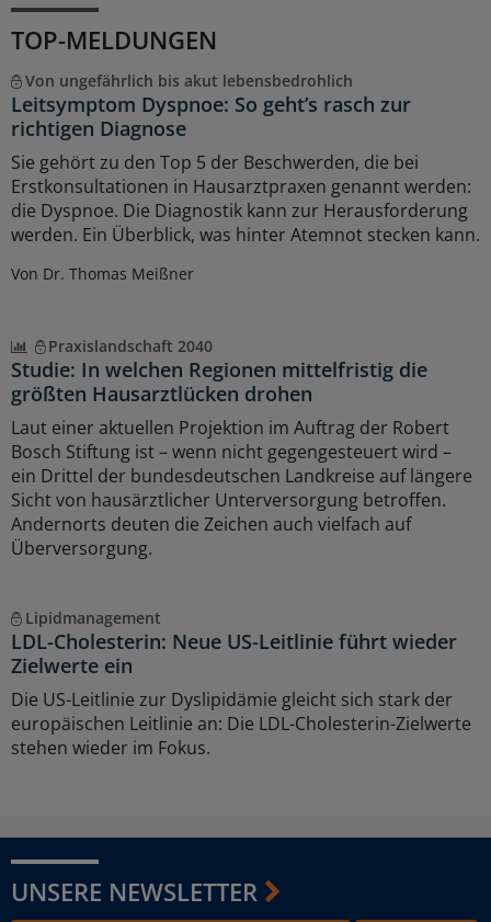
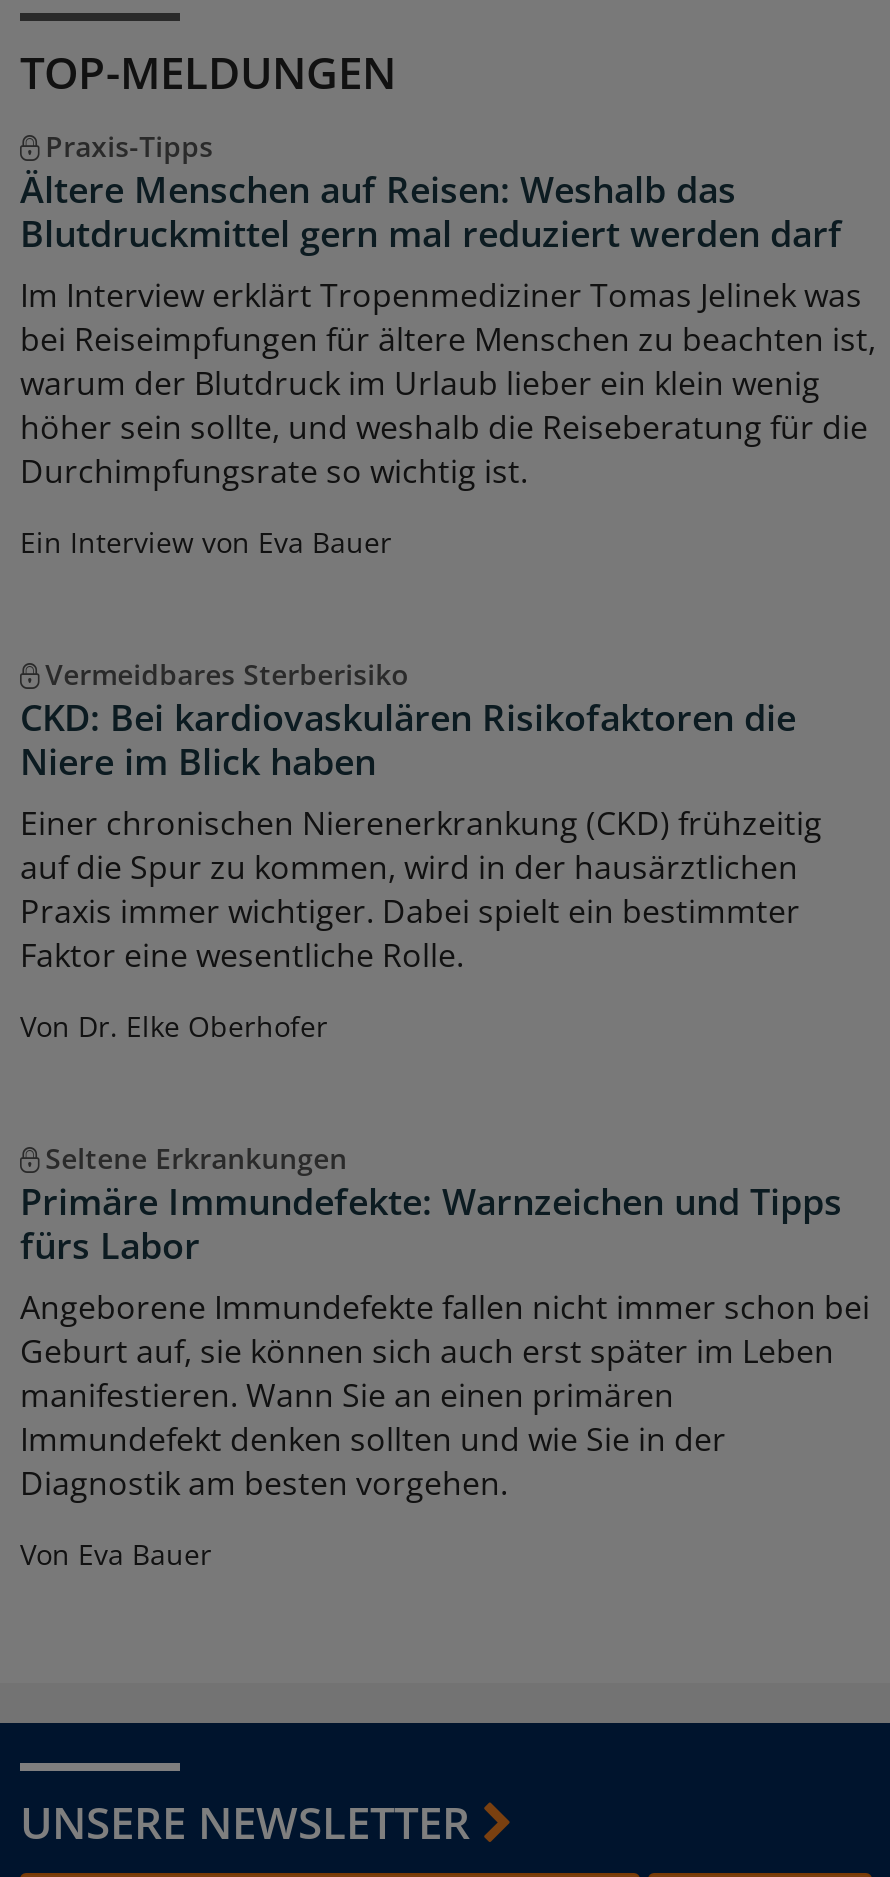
[11,70,480,760] Von ungefährlich bis akut lebensbedrohlich | Leitsymptom Dyspnoe: So geht’s rasch zur | richtigen Diagnose | Sie gehört zu den Top 5 der Beschwerden, die bei | Erstkonsultationen in Hausarztpraxen genannt werden: | die Dyspnoe. Die Diagnostik kann zur Herausforderung | werden. Ein Überblick, was hinter Atemnot stecken kann. | Von Dr. Thomas Meißner | Praxislandschaft 2040 | Studie: In welchen Regionen mittelfristig die | größten Hausarztlücken drohen | Laut einer aktuellen Projektion im Auftrag der Robert | Bosch Stiftung ist – wenn nicht gegengesteuert wird – | ein Drittel der bundesdeutschen Landkreise auf längere | Sicht von hausärztlicher Unterversorgung betroffen. | Andernorts deuten die Zeichen auch vielfach auf | Überversorgung. | Lipidmanagement | LDL-Cholesterin: Neue US-Leitlinie führt wieder | Zielwerte ein | Die US-Leitlinie zur Dyslipidämie gleicht sich stark der | europäischen Leitlinie an: Die LDL-Cholesterin-Zielwerte | stehen wieder im Fokus. -> [20,127,876,1573] Praxis-Tipps | Ältere Menschen auf Reisen: Weshalb das | Blutdruckmittel gern mal reduziert werden darf | Im Interview erklärt Tropenmediziner Tomas Jelinek was | bei Reiseimpfungen für ältere Menschen zu beachten ist, | warum der Blutdruck im Urlaub lieber ein klein wenig | höher sein sollte, und weshalb die Reiseberatung für die | Durchimpfungsrate so wichtig ist. | Ein Interview von Eva Bauer | Vermeidbares Sterberisiko | CKD: Bei kardiovaskulären Risikofaktoren die | Niere im Blick haben | Einer chronischen Nierenerkrankung (CKD) frühzeitig | auf die Spur zu kommen, wird in der hausärztlichen | Praxis immer wichtiger. Dabei spielt ein bestimmter | Faktor eine wesentliche Rolle. | Von Dr. Elke Oberhofer | Seltene Erkrankungen | Primäre Immundefekte: Warnzeichen und Tipps | fürs Labor | Angeborene Immundefekte fallen nicht immer schon bei | Geburt auf, sie können sich auch erst später im Leben | manifestieren. Wann Sie an einen primären | Immundefekt denken sollten und wie Sie in der | Diagnostik am besten vorgehen. | Von Eva Bauer

